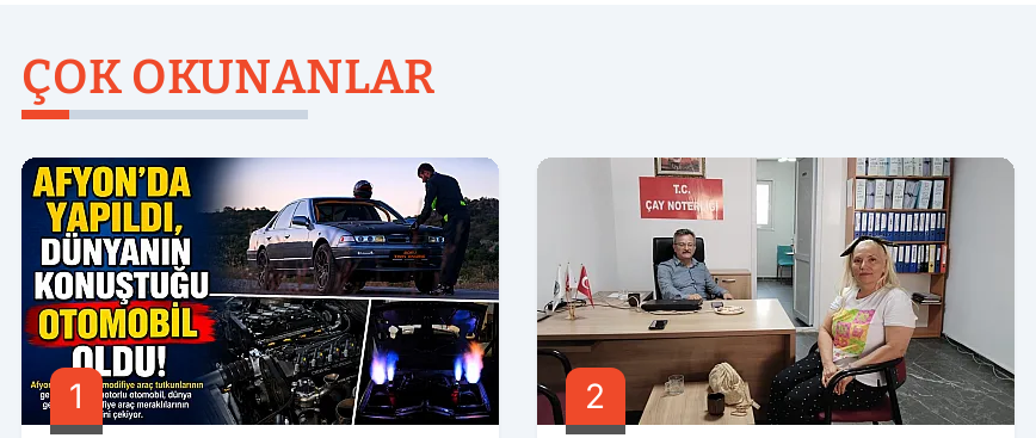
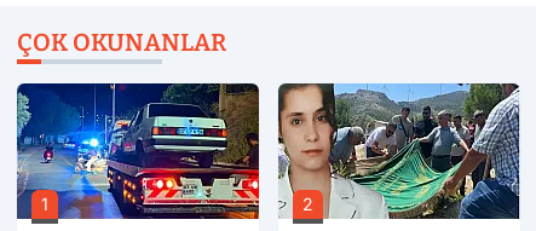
[19,158,501,427] [image] -> [16,82,260,220] [image]
[535,155,1017,427] [image] -> [277,83,520,219] [image]

